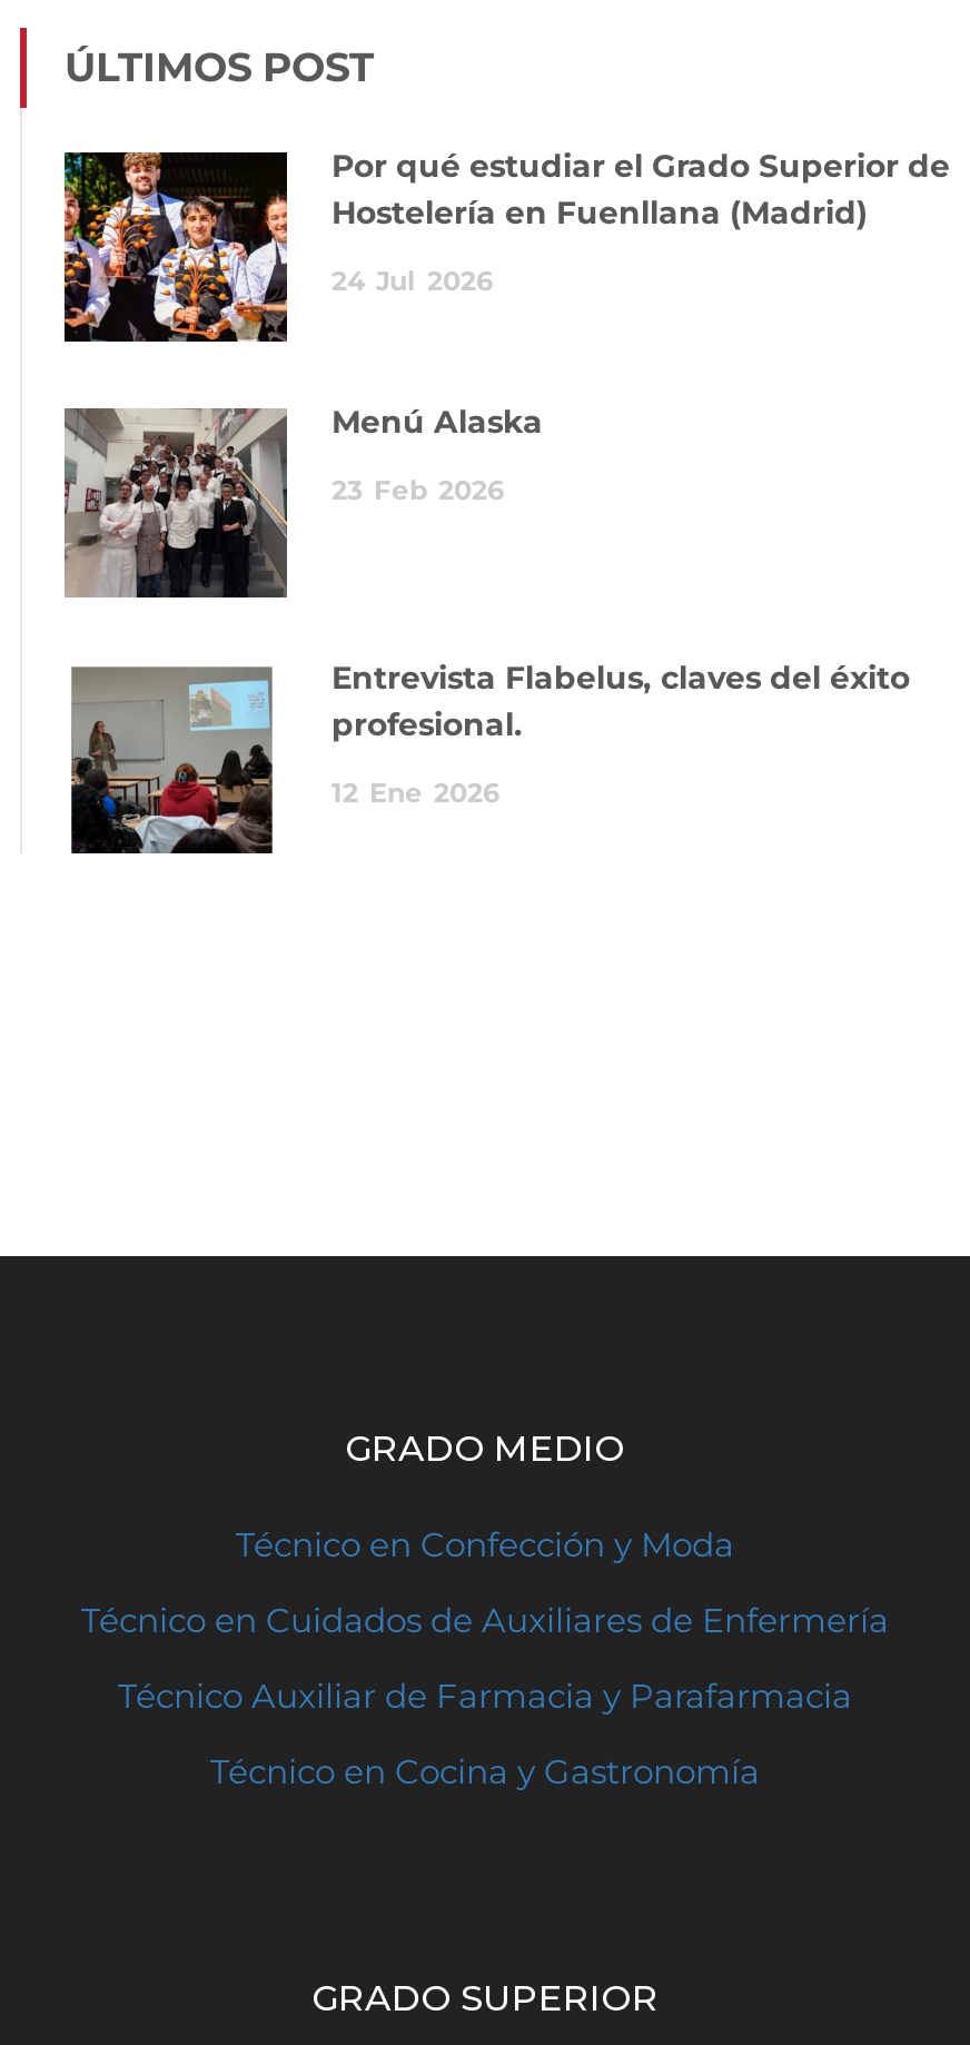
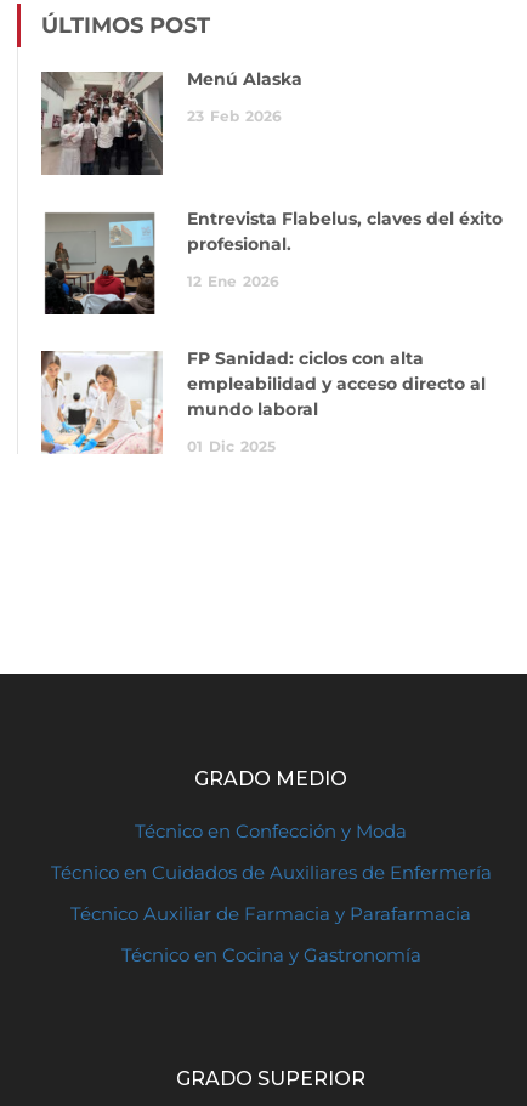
[62,146,950,342] [image] | Por qué estudiar el Grado Superior de | Hostelería en Fuenllana (Madrid) | 24 Jul 2026 -> none
moved [60,402,910,809] -> [39,68,503,290]: [image] | Menú Alaska | 23 Feb 2026 | Entrevista Flabelus, claves del éxito | profesional. | 12 Ene 2026
none -> [40,347,486,455] [image] | FP Sanidad: ciclos con alta | empleabilidad y acceso directo al | mundo laboral | 01 Dic 2025

